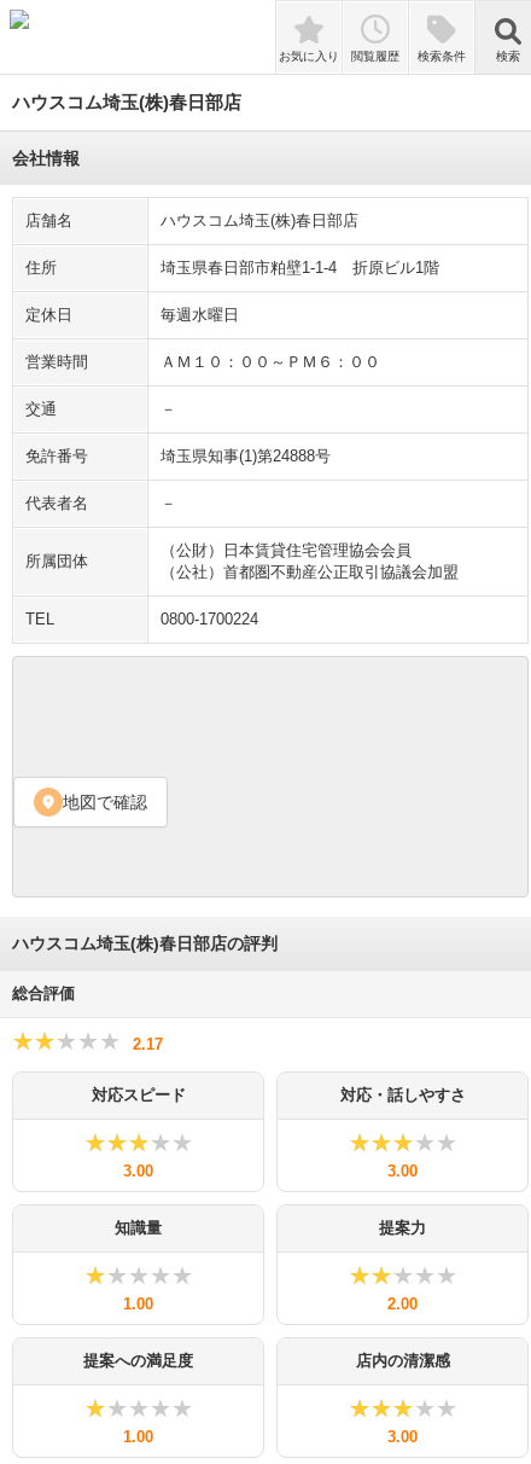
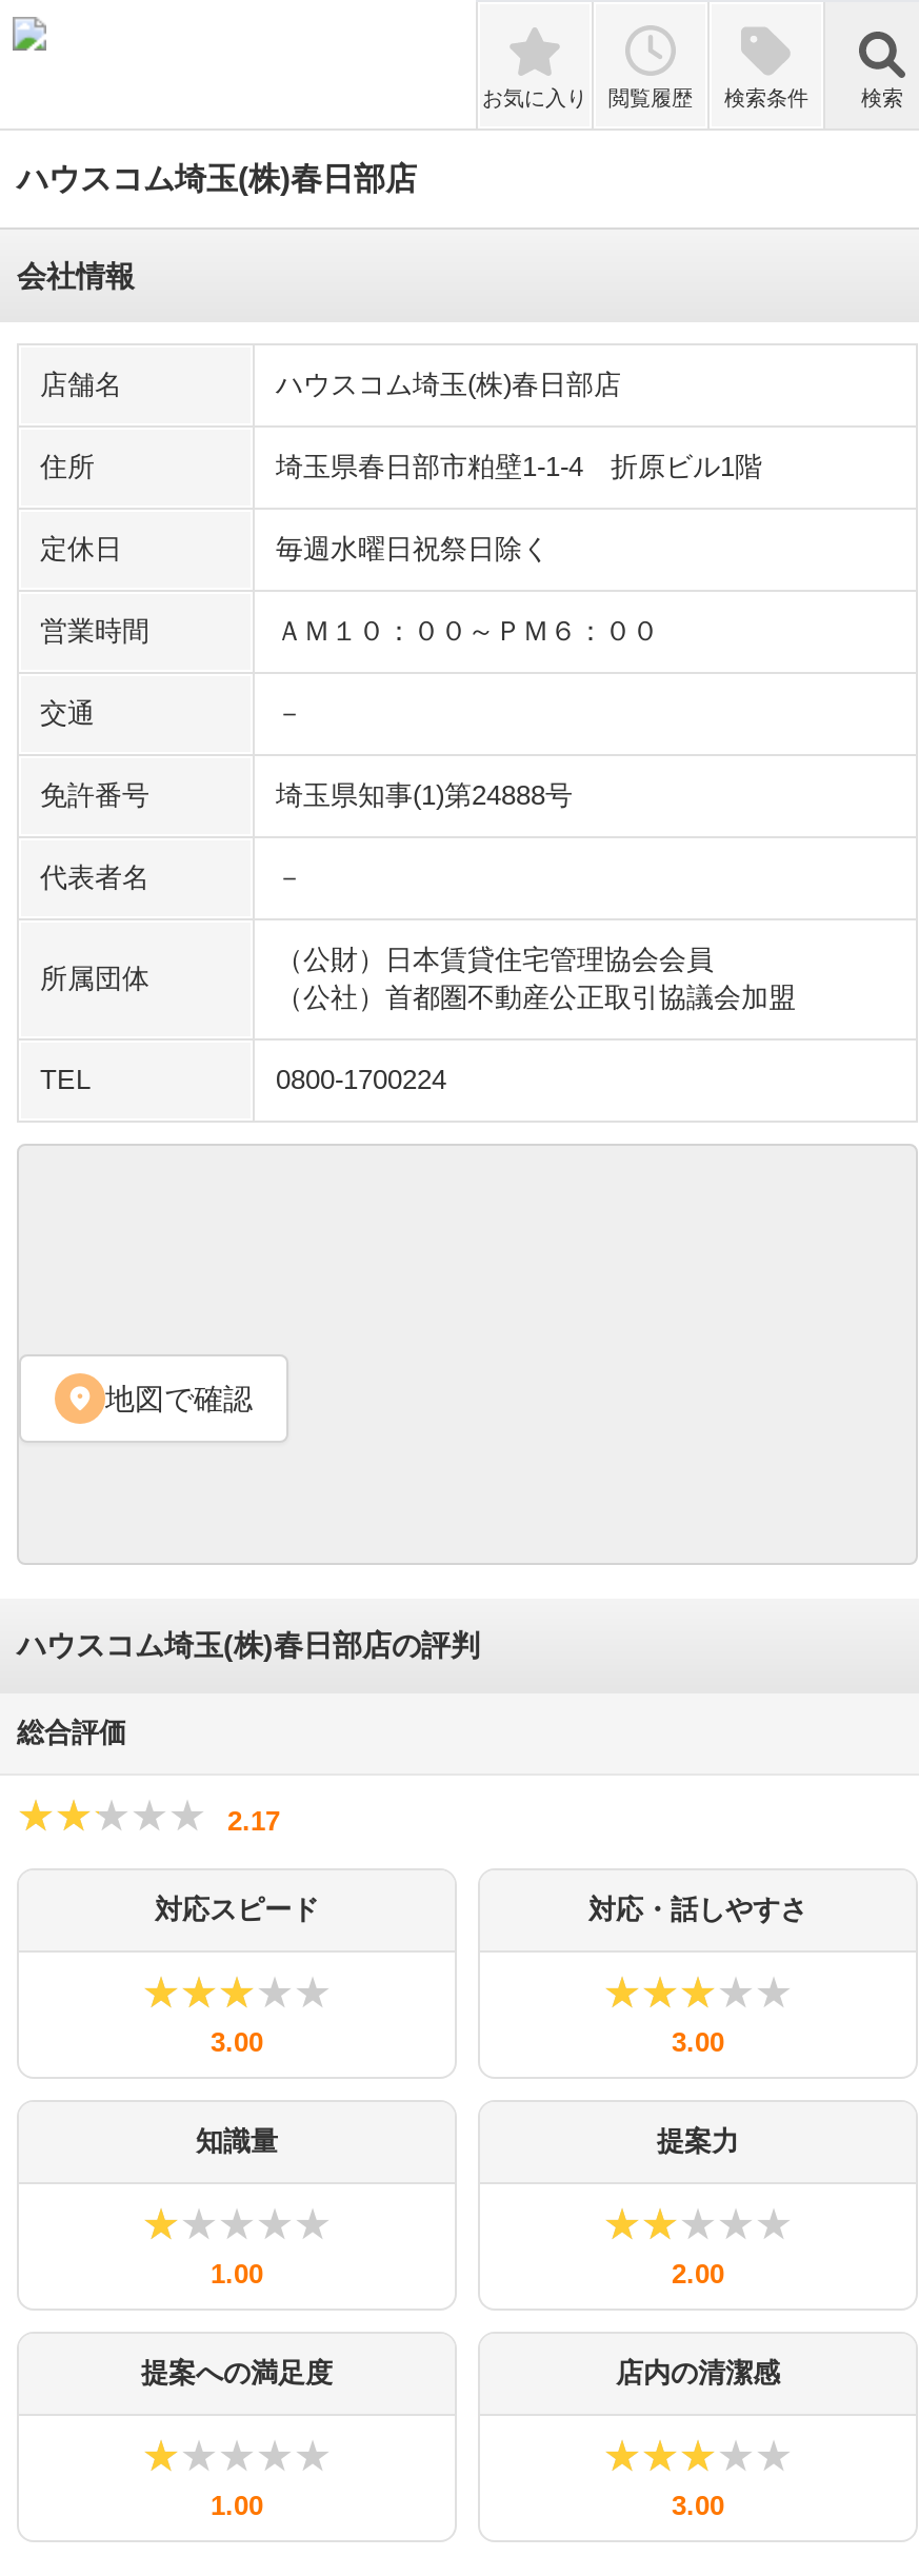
[161,306,239,324] 毎週水曜日 -> [276,533,550,564] 毎週水曜日祝祭日除く

